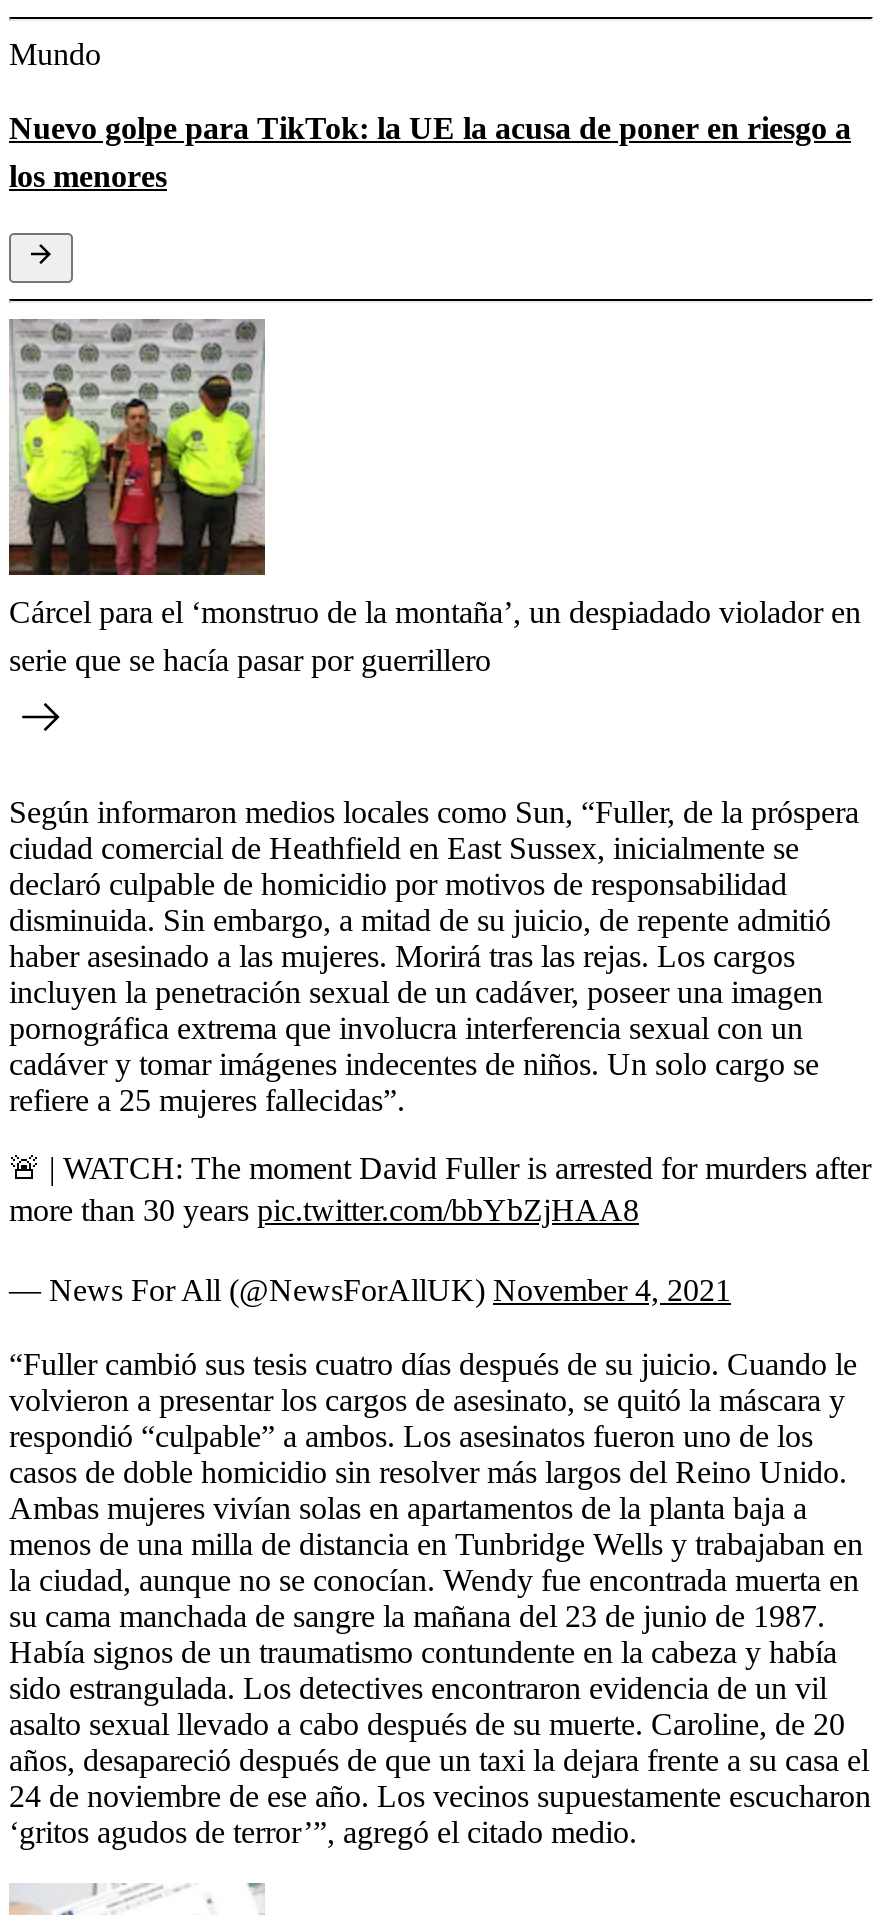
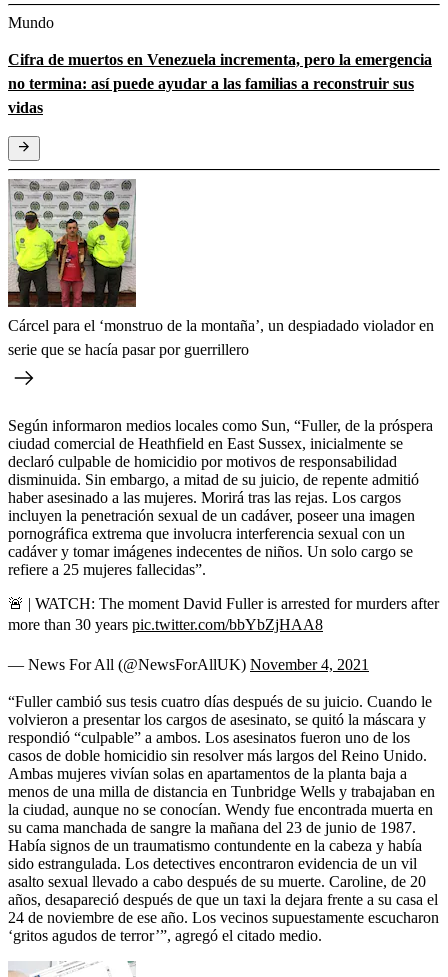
[9,110,851,192] Nuevo golpe para TikTok: la UE la acusa de poner en riesgo a | los menores -> [8,51,432,116] Cifra de muertos en Venezuela incrementa, pero la emergencia | no termina: así puede ayudar a las familias a reconstruir sus | vidas

